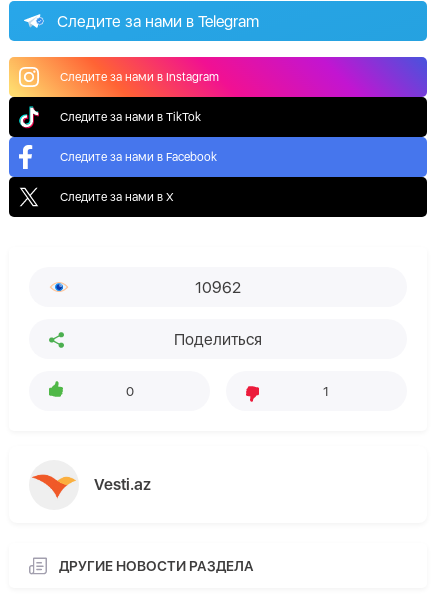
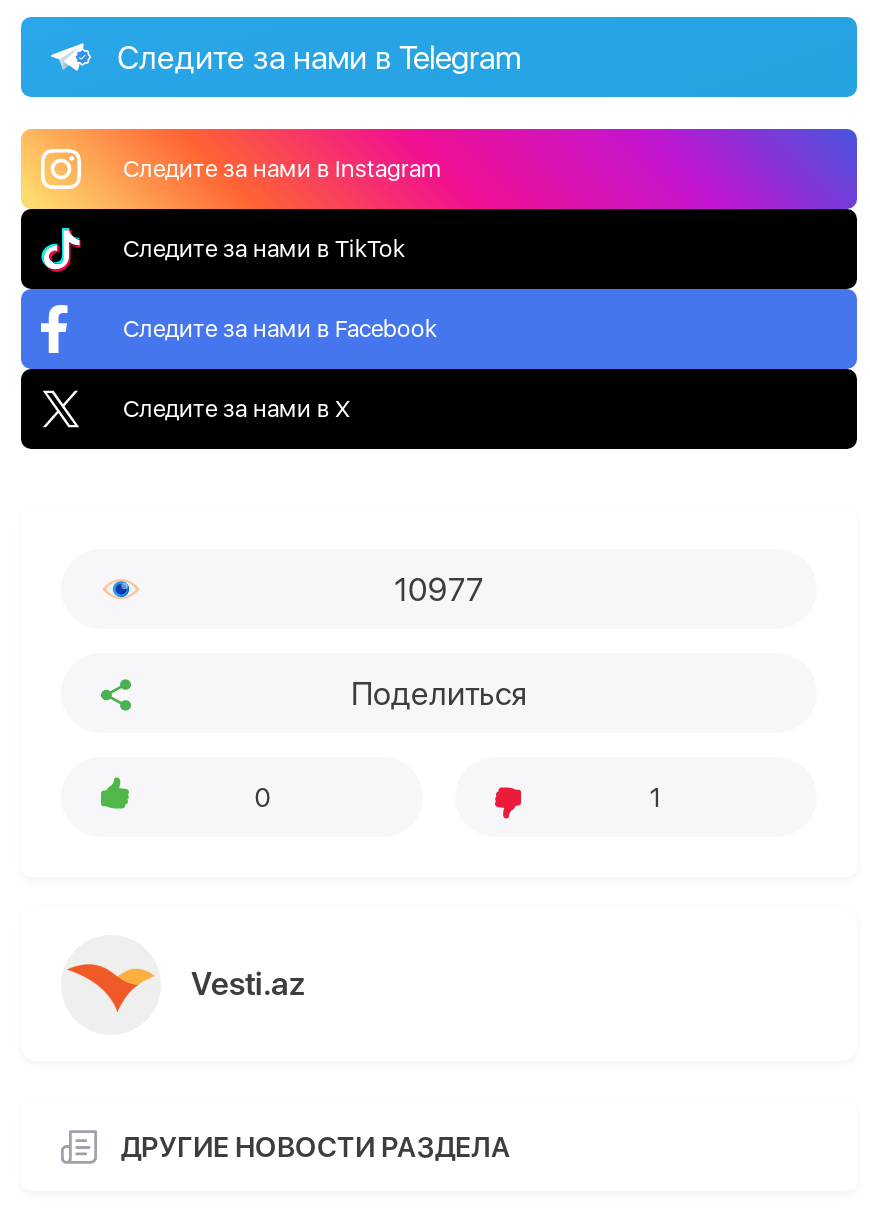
[195,278,241,297] 10962 -> [394,571,484,609] 10977

